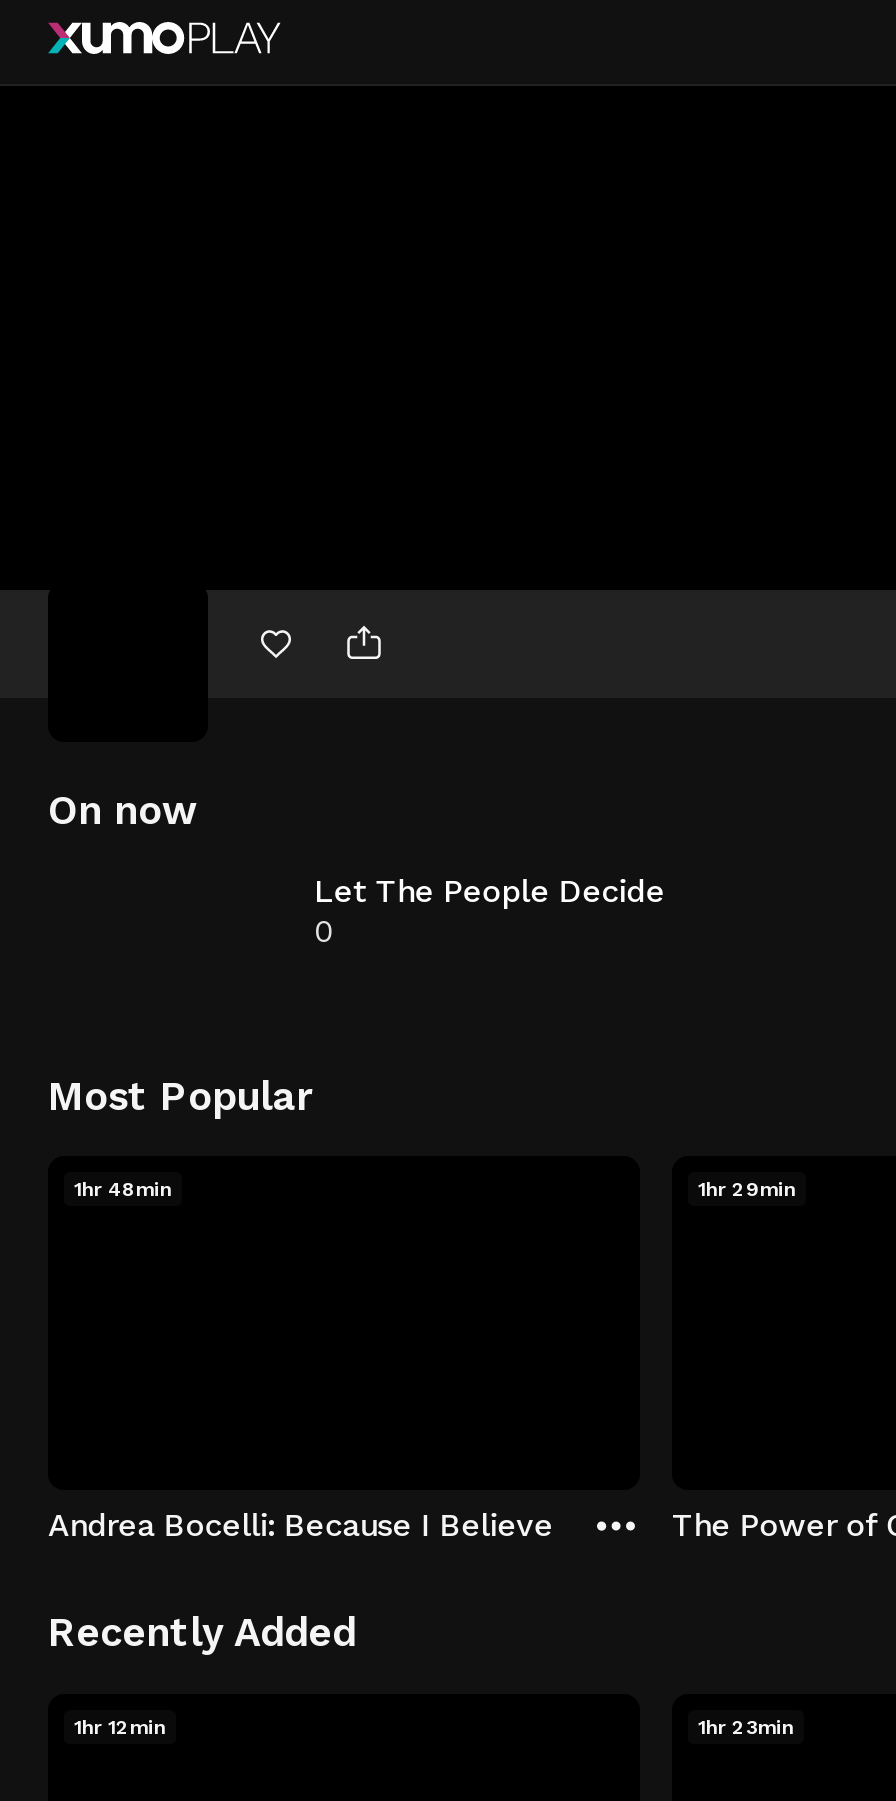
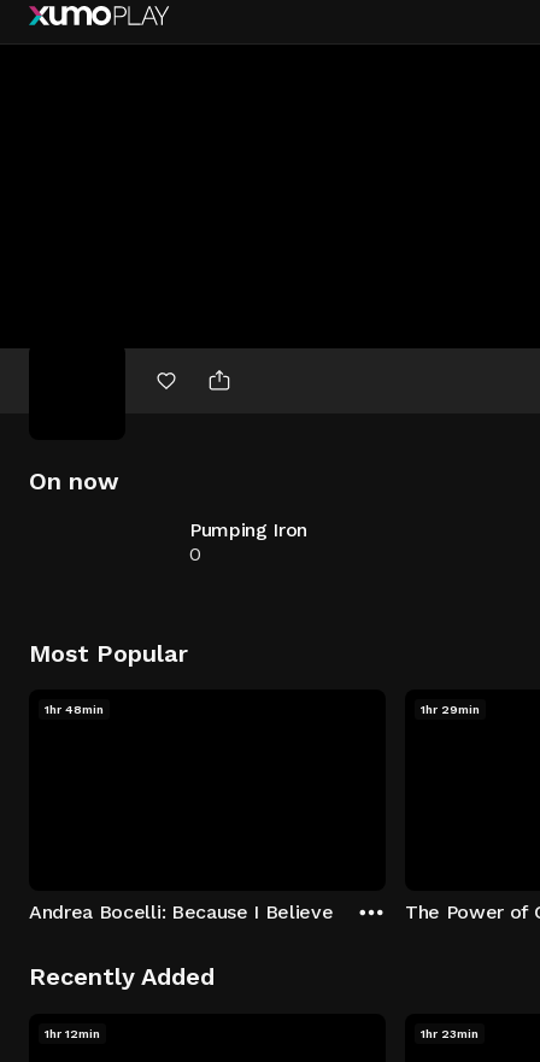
[314,872,665,910] Let The People Decide -> [189,518,308,541] Pumping Iron

